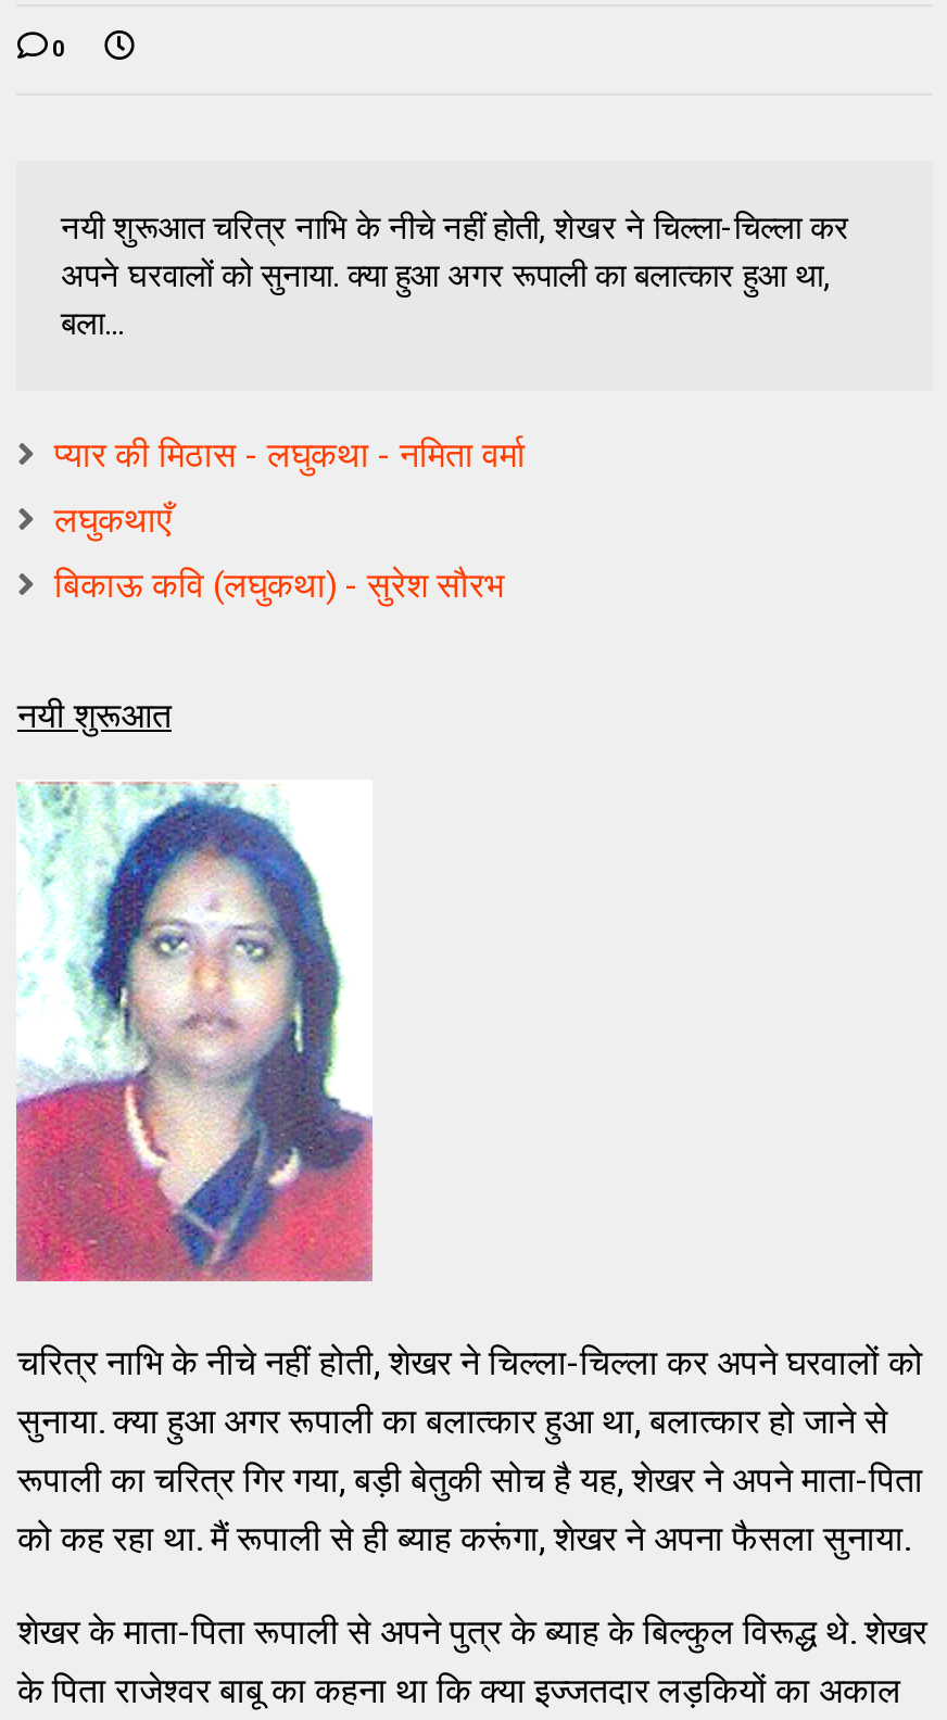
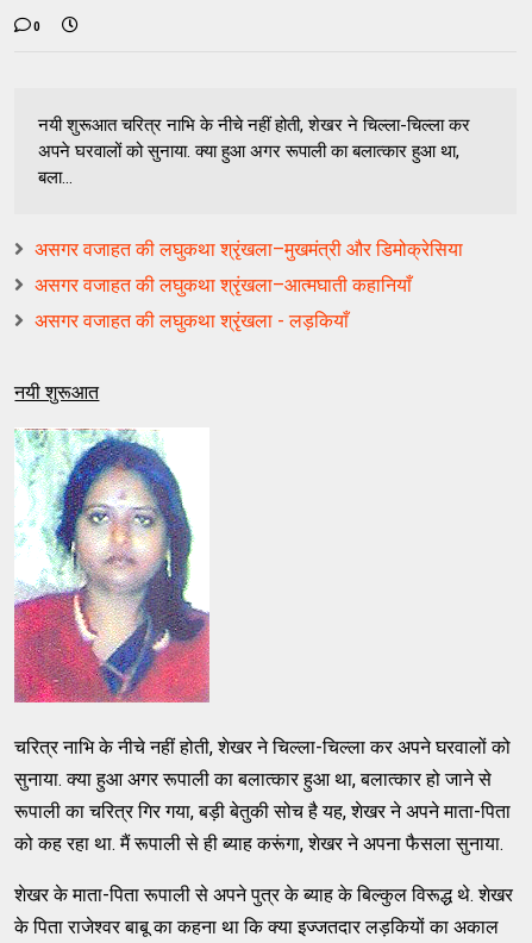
[54,434,525,475] प्यार की मिठास - लघुकथा - नमिता वर्मा -> [35,238,463,261] असगर वजाहत की लघुकथा श्रृंखला–मुखमंत्री और डिमोक्रेसिया
[54,499,171,541] लघुकथाएँ -> [35,274,412,296] असगर वजाहत की लघुकथा श्रृंखला–आत्मघाती कहानियाँ
[54,564,504,606] बिकाऊ कवि (लघुकथा) - सुरेश सौरभ -> [35,309,349,332] असगर वजाहत की लघुकथा श्रृंखला - लड़कियाँ

